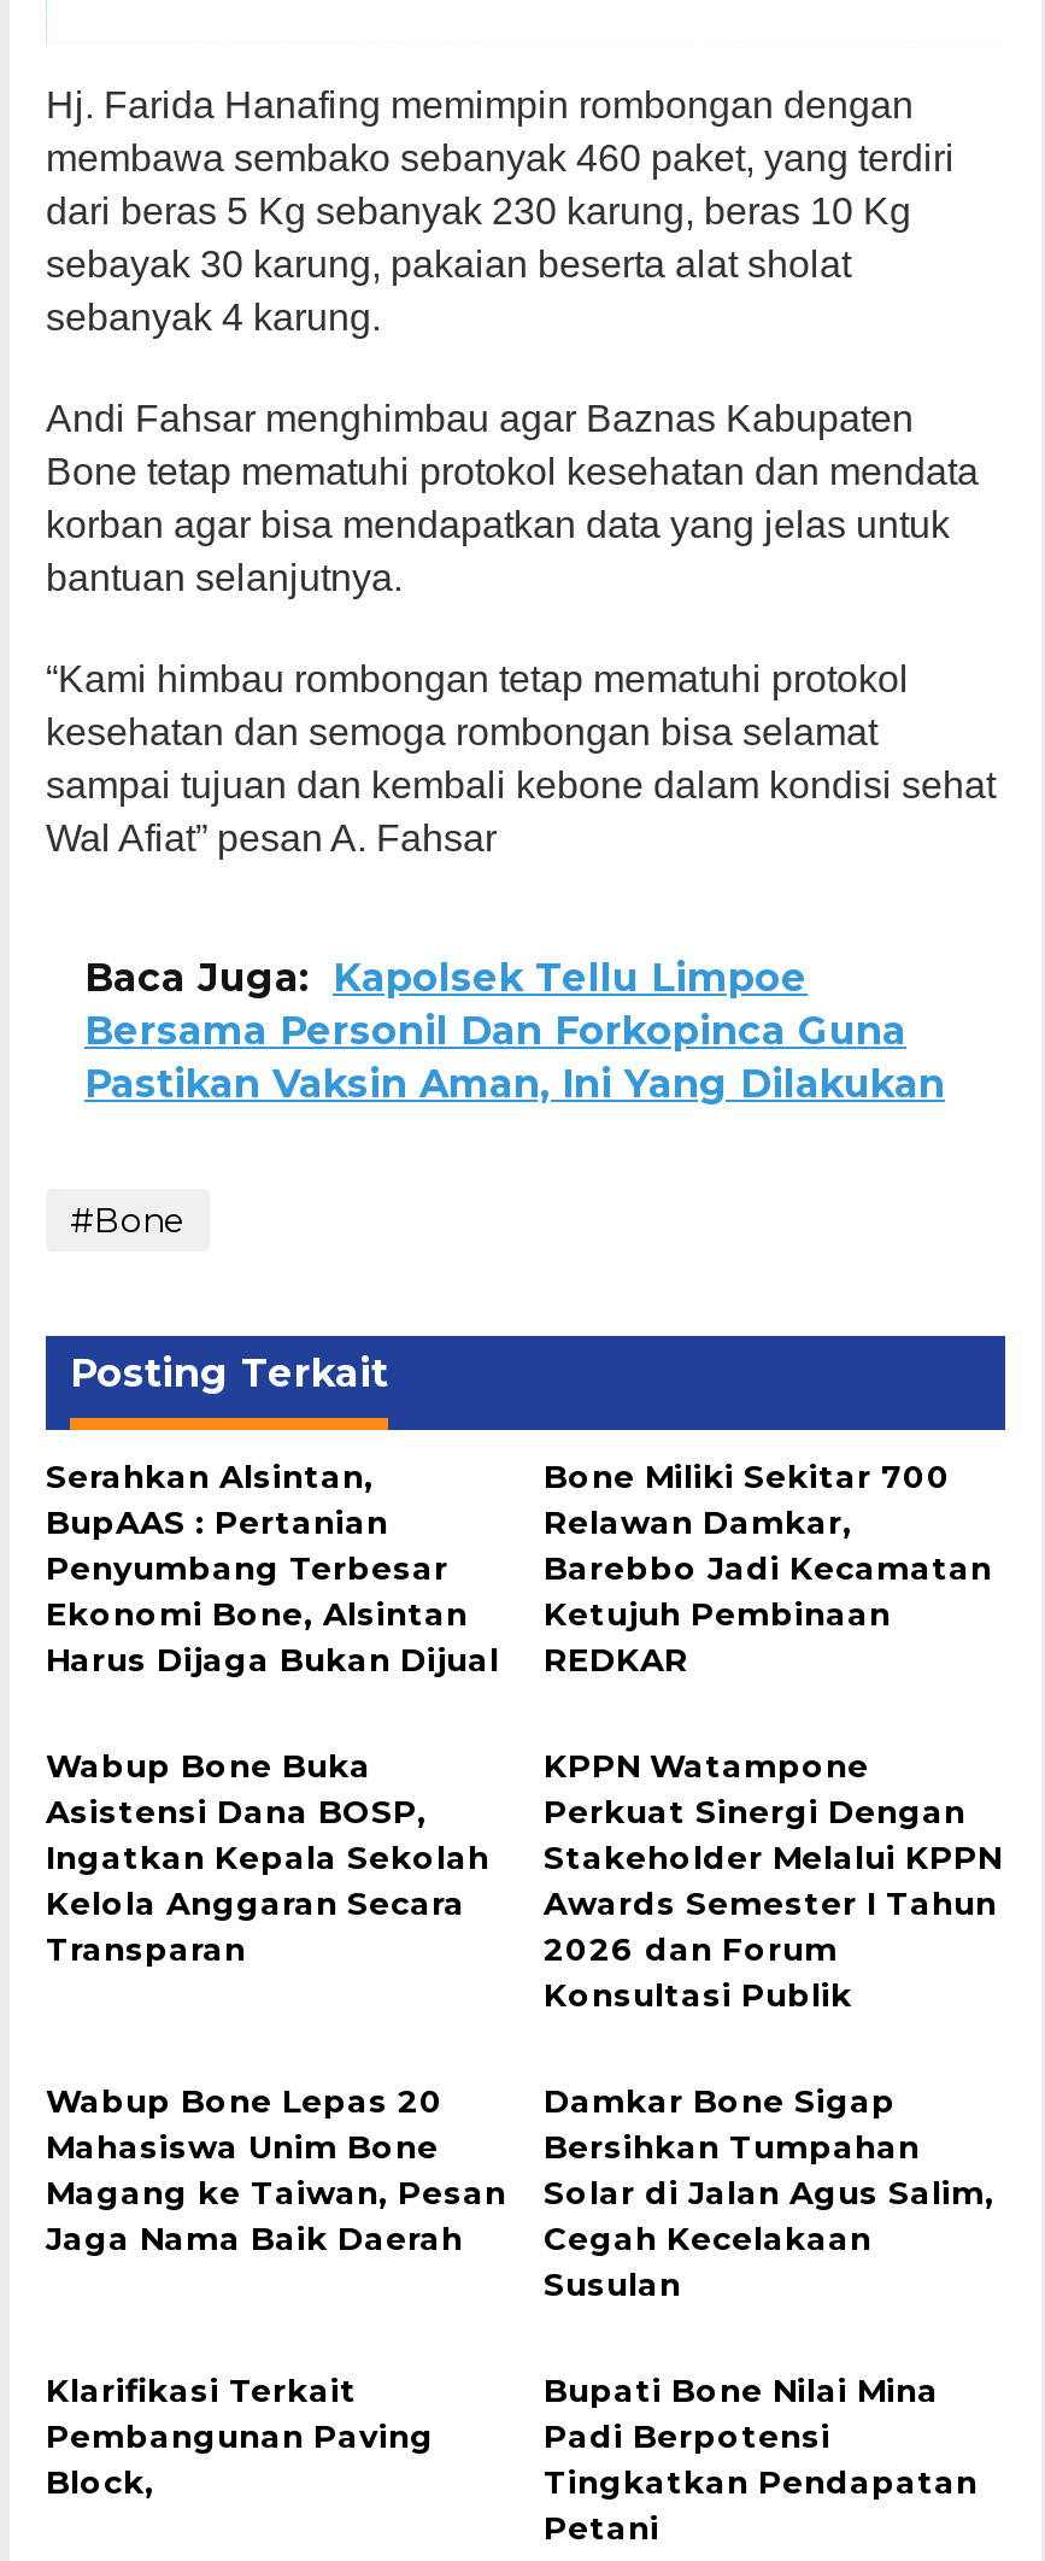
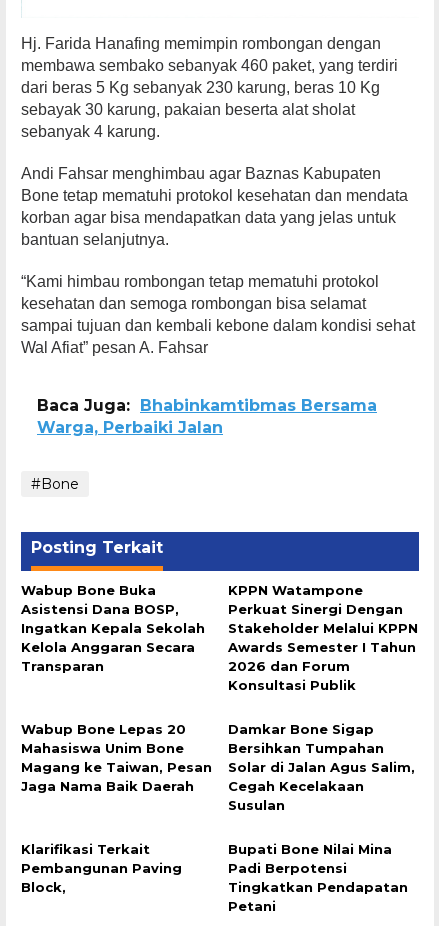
[84,955,945,1107] Baca Juga: Kapolsek Tellu Limpoe | Bersama Personil Dan Forkopinca Guna | Pastikan Vaksin Aman, Ini Yang Dilakukan -> [37,396,377,437] Baca Juga: Bhabinkamtibmas Bersama | Warga, Perbaiki Jalan
[46,1457,499,1679] Serahkan Alsintan, | BupAAS : Pertanian | Penyumbang Terbesar | Ekonomi Bone, Alsintan | Harus Dijaga Bukan Dijual -> none
[544,1457,992,1679] Bone Miliki Sekitar 700 | Relawan Damkar, | Barebbo Jadi Kecamatan | Ketujuh Pembinaan | REDKAR -> none

